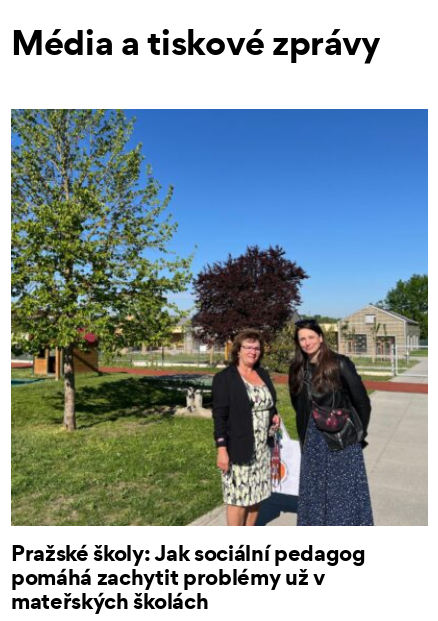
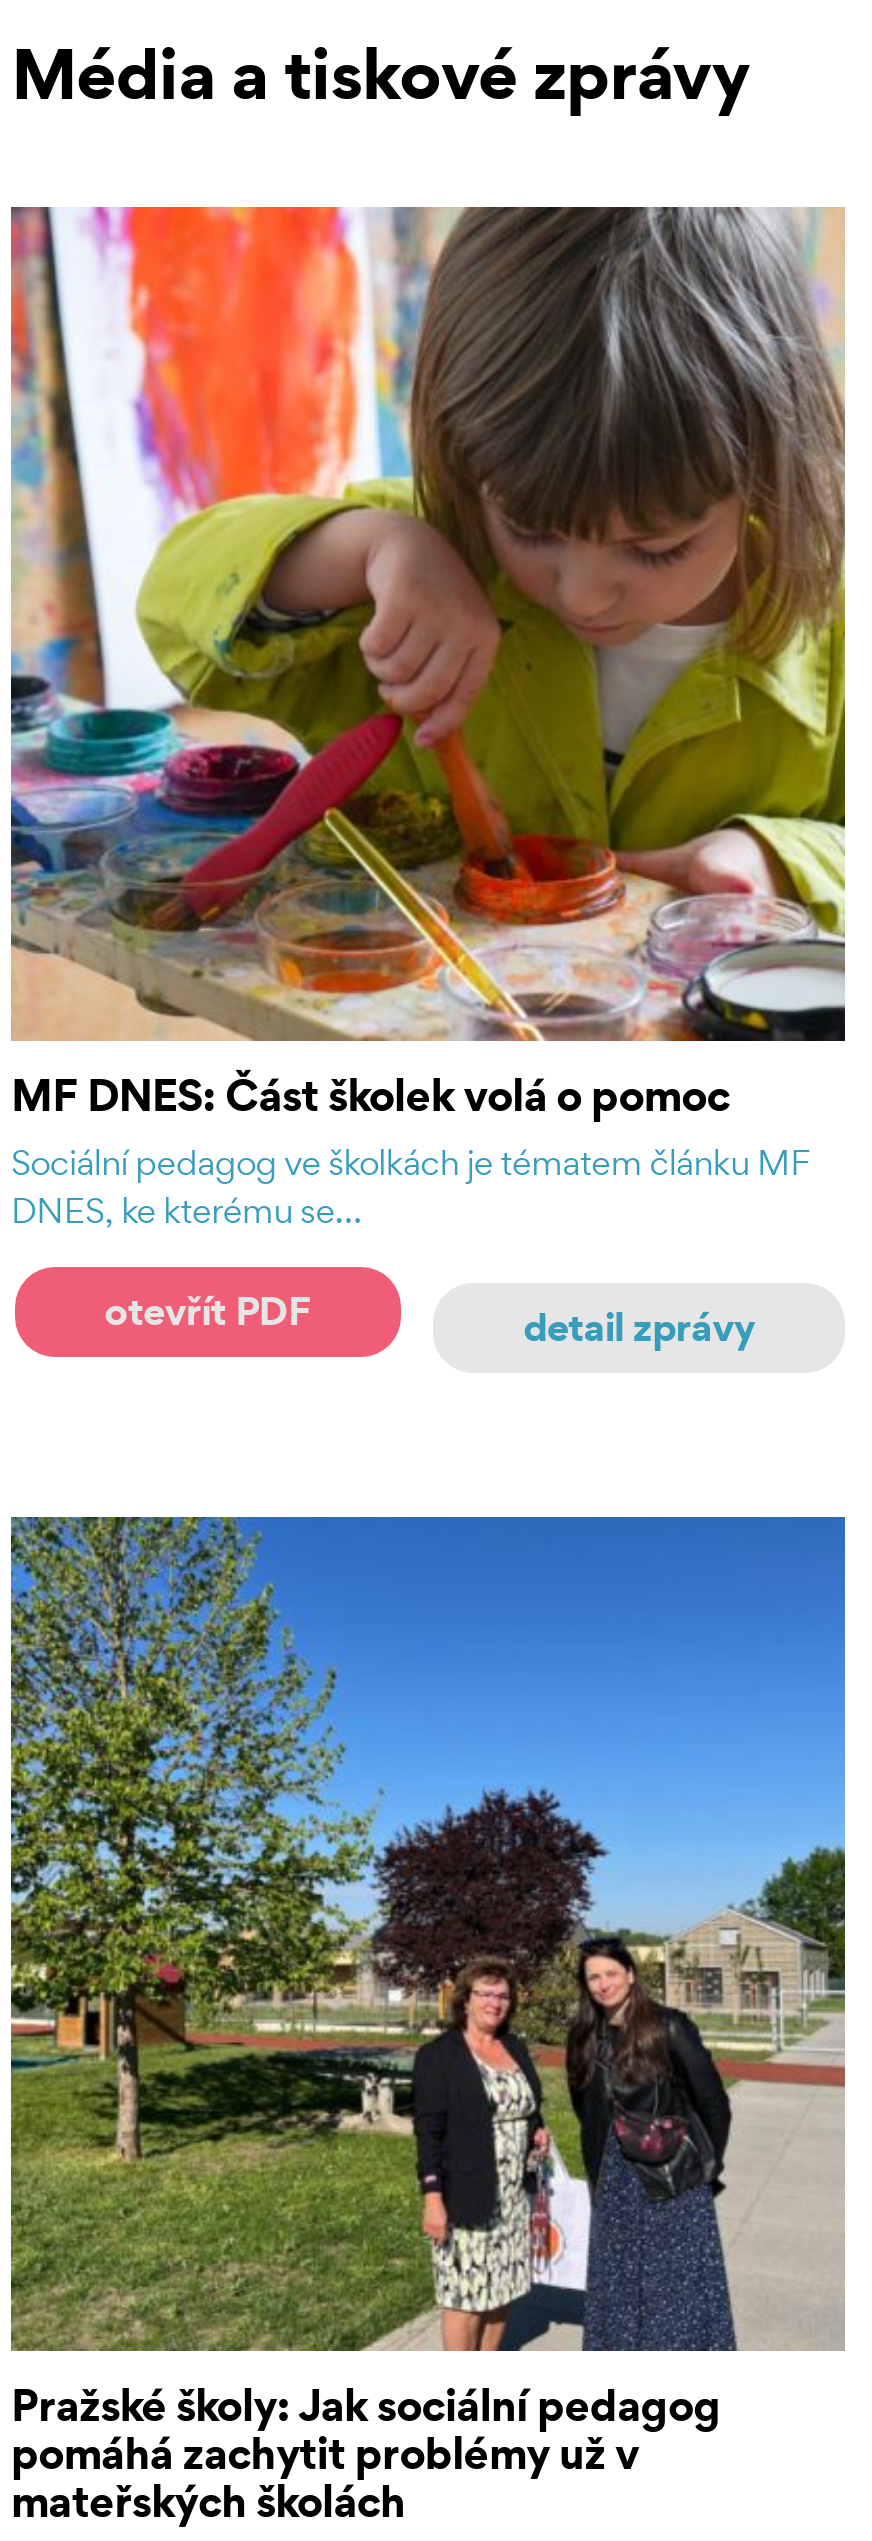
none -> [9,205,847,1355] [image] | MF DNES: Část školek volá o pomoc | Sociální pedagog ve školkách je tématem článku MF | DNES, ke kterému se… | otevřít PDF | detail zprávy

